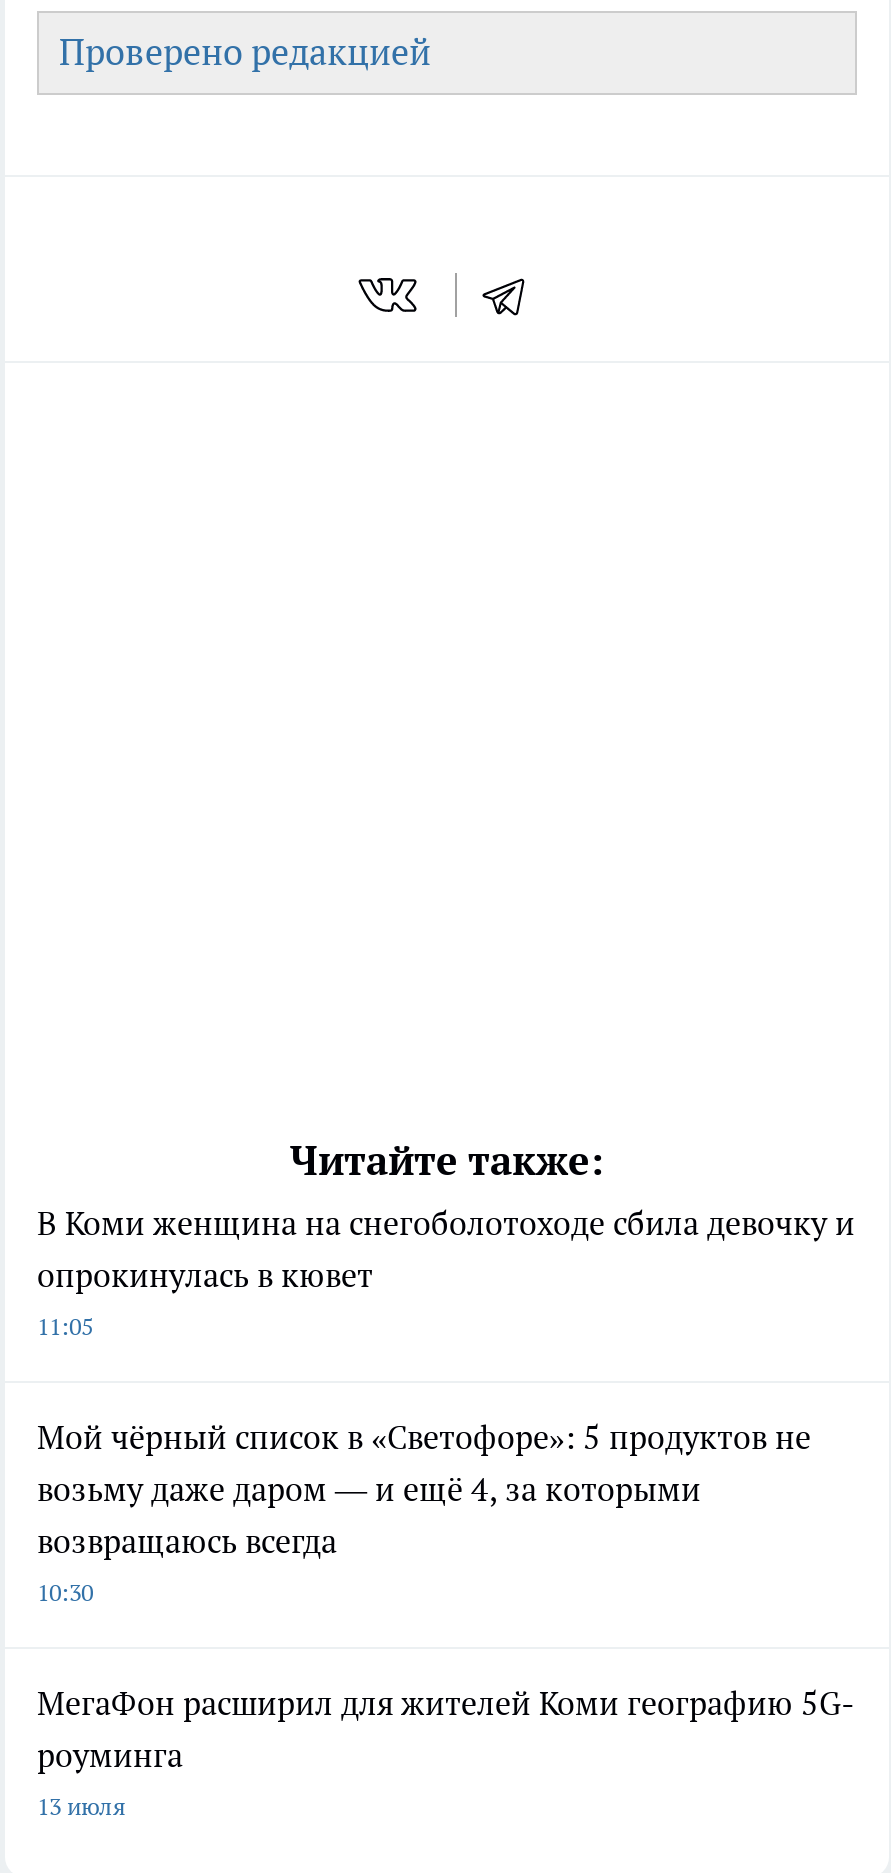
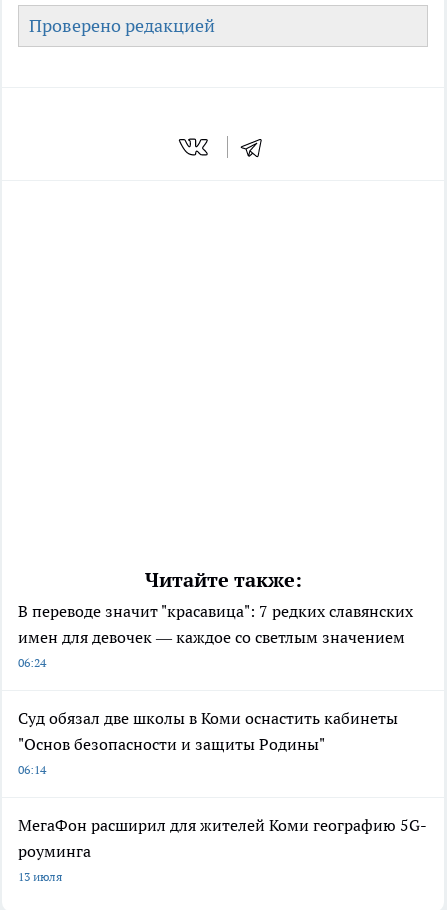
[37,1204,855,1342] В Коми женщина на снегоболотоходе сбила девочку и | опрокинулась в кювет | 11:05 -> [18,601,413,670] В переводе значит "красавица": 7 редких славянских | имен для девочек — каждое со светлым значением | 06:24
[37,1418,811,1608] Мой чёрный список в «Светофоре»: 5 продуктов не | возьму даже даром — и ещё 4, за которыми | возвращаюсь всегда | 10:30 -> [18,708,398,777] Суд обязал две школы в Коми оснастить кабинеты | "Основ безопасности и защиты Родины" | 06:14

